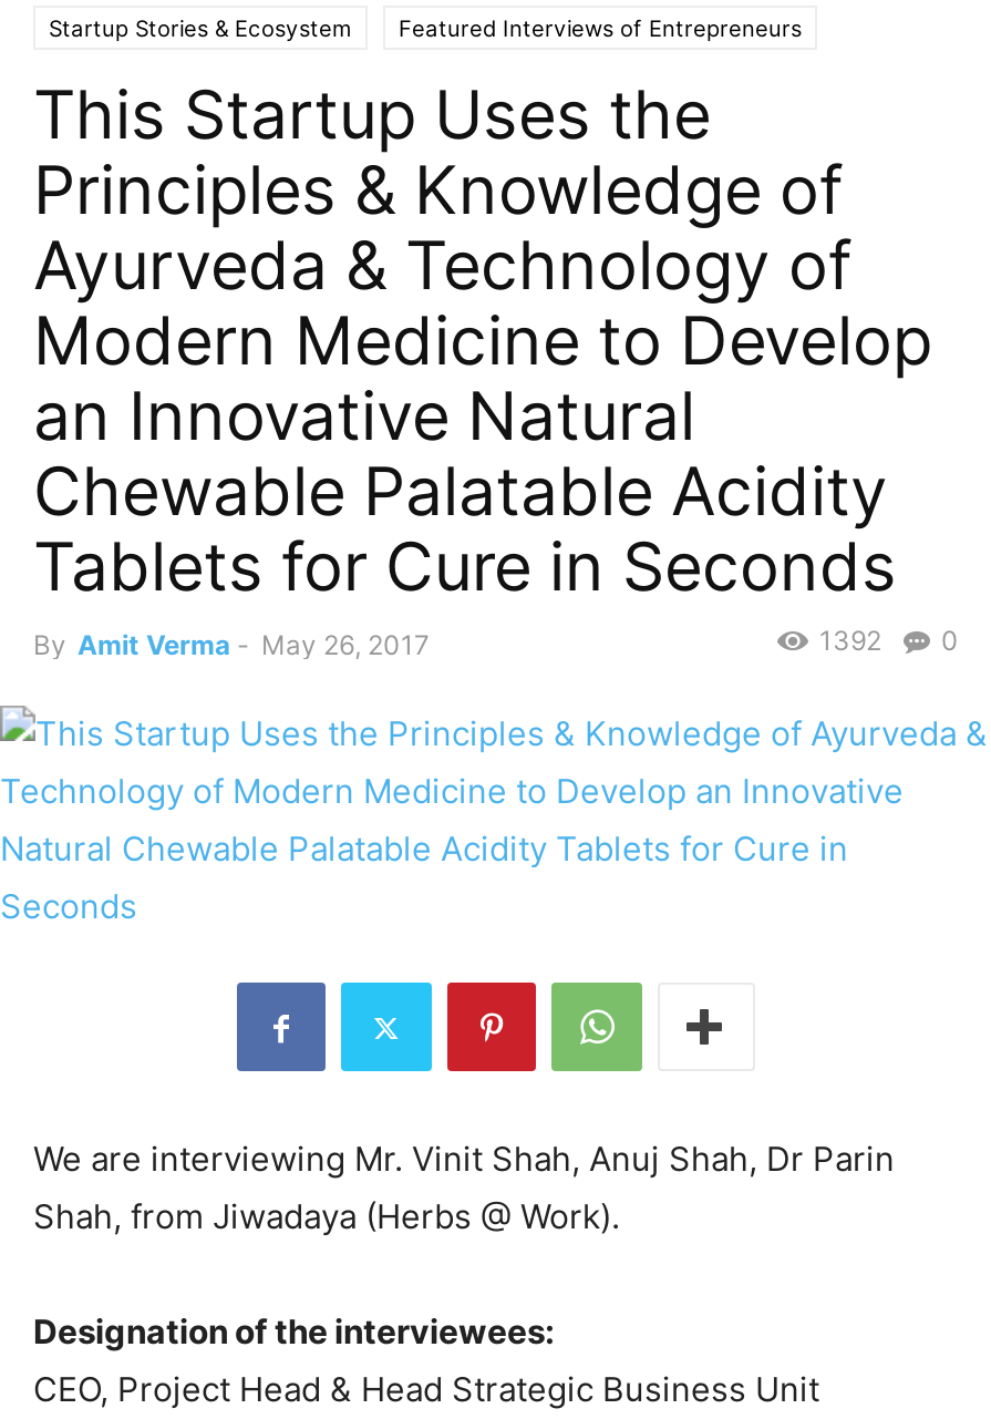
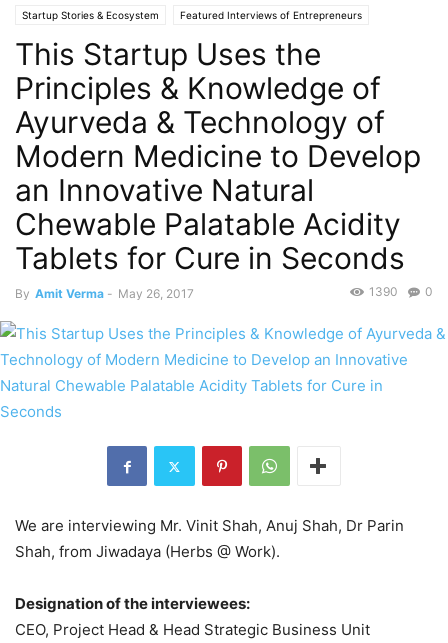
[819,624,959,657] 1392 0 -> [369,284,433,299] 1390 0

